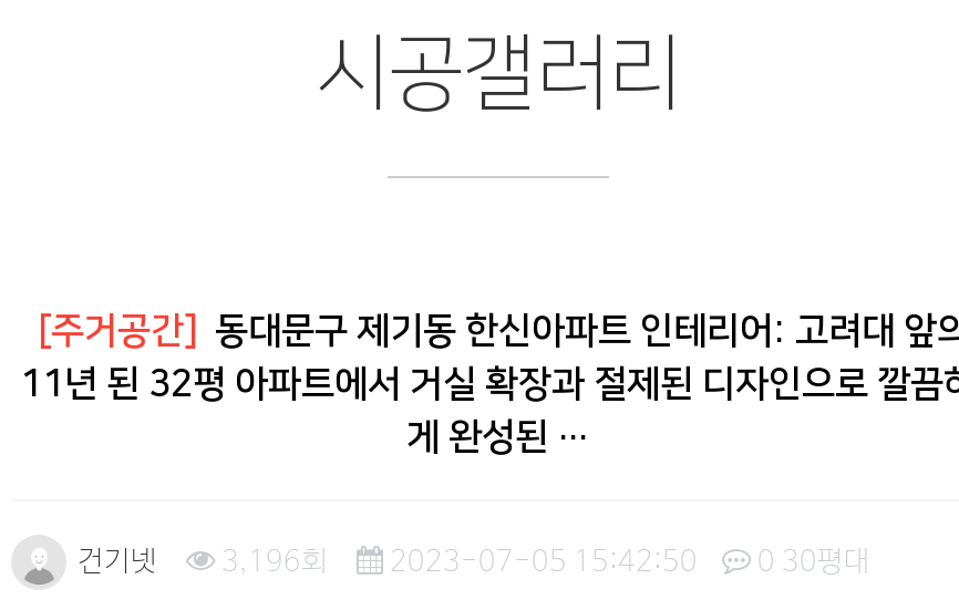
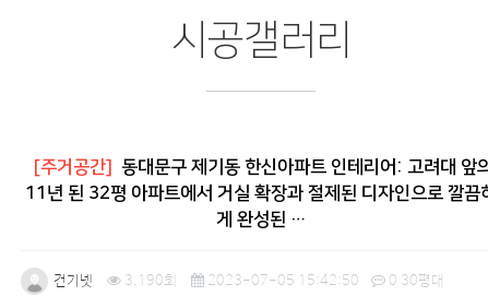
[78,546,870,579] 건기넷 3,196회 2023-07-05 15:42:50 0 30평대 -> [53,273,444,289] 건기넷 3,190회 2023-07-05 15:42:50 0 30평대

